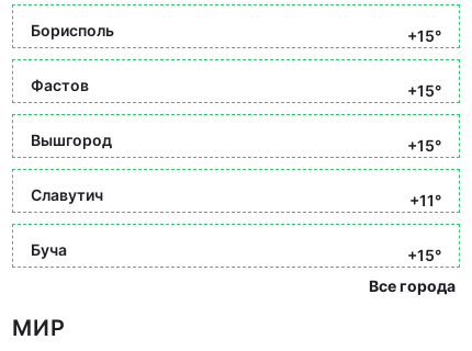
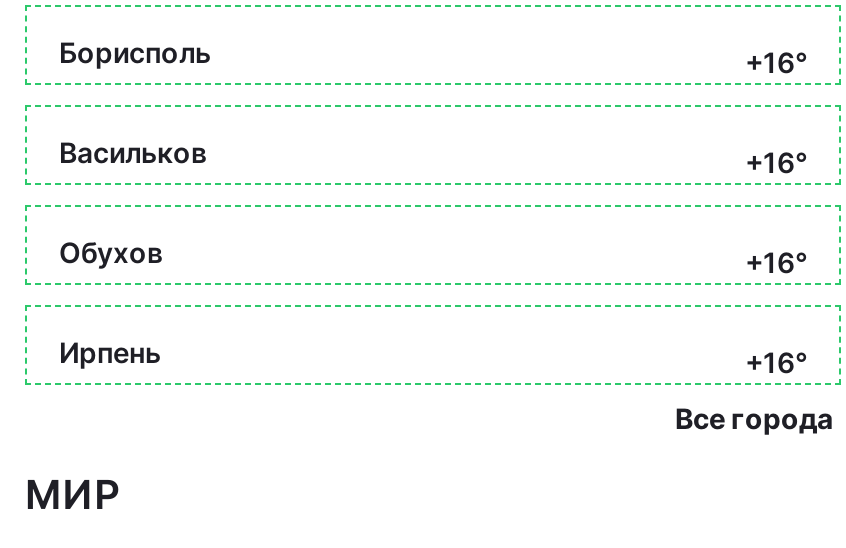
[31,26,441,264] +15° | Фастов | +15° | Вышгород | +15° | Славутич | +11° | Буча | +15° -> [59,45,807,379] +16° | Васильков | +16° | Обухов | +16° | Ирпень | +16°

